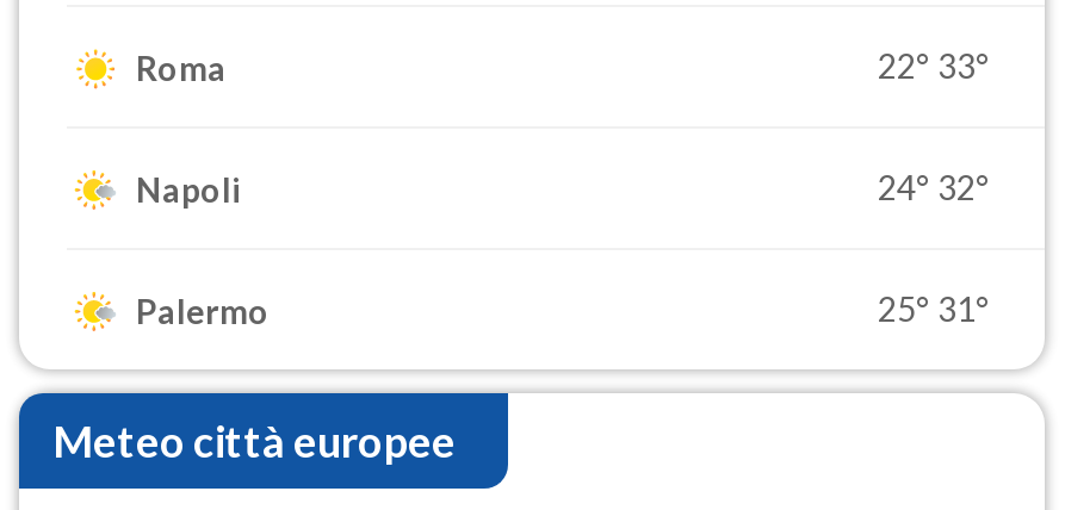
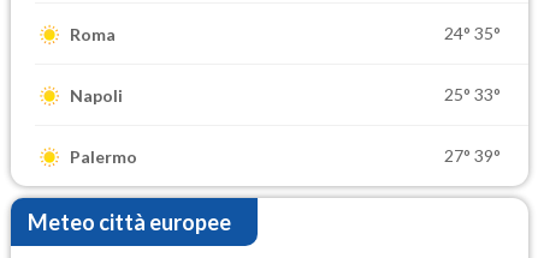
[878,45,990,86] 22° 33° -> [444,23,501,43] 24° 35°
[878,167,990,207] 24° 32° -> [444,84,501,104] 25° 33°
[878,288,990,329] 25° 31° -> [444,145,501,165] 27° 39°

